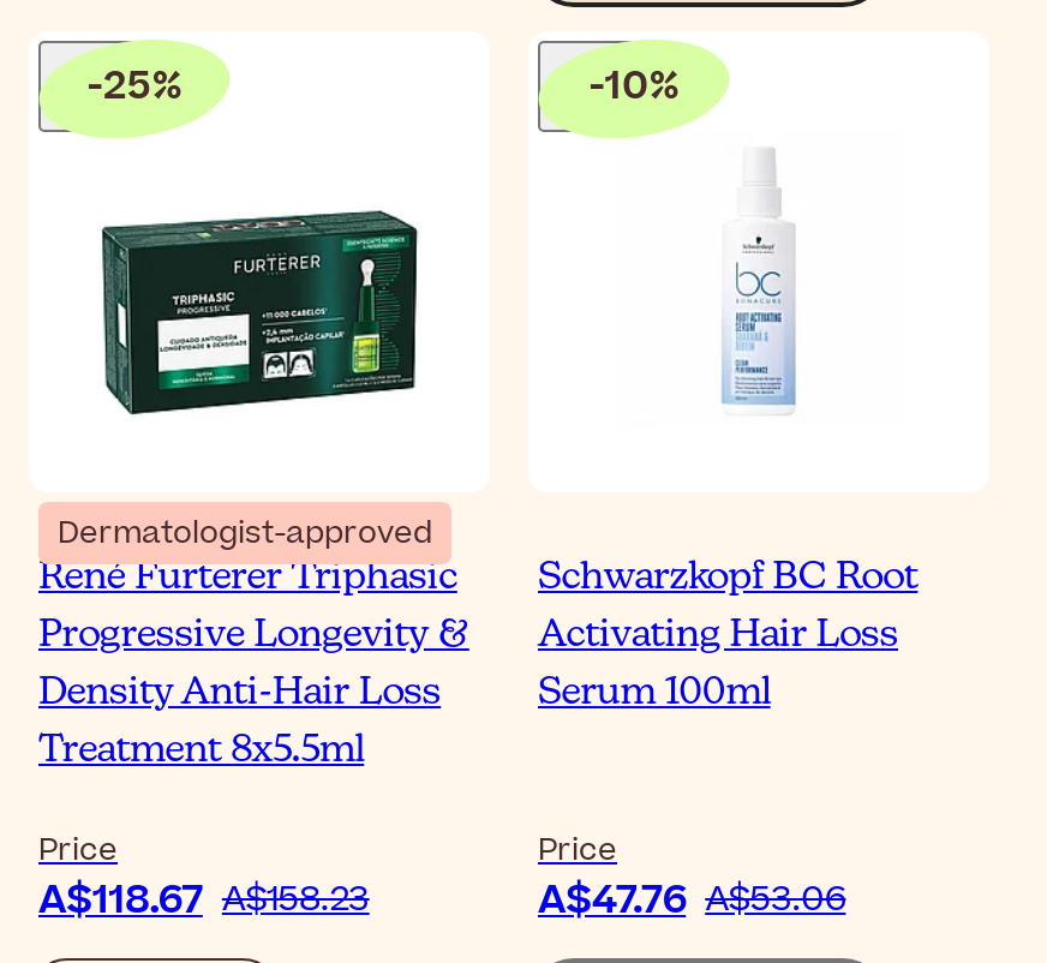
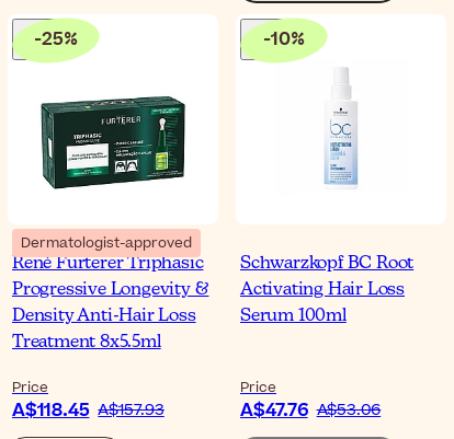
[38,871,369,929] A$118.67 A$158.23 -> [12,397,164,423] A$118.45 A$157.93

